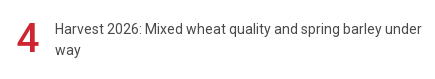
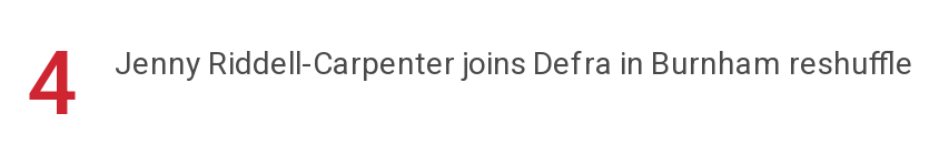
[55,21,422,58] Harvest 2026: Mixed wheat quality and spring barley under | way -> [115,46,913,82] Jenny Riddell-Carpenter joins Defra in Burnham reshuffle

